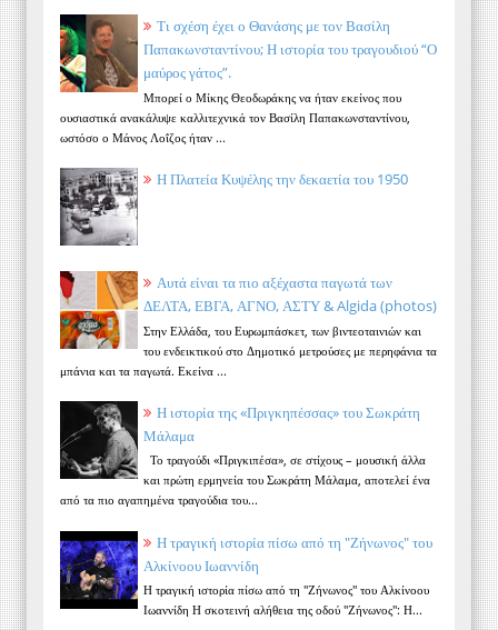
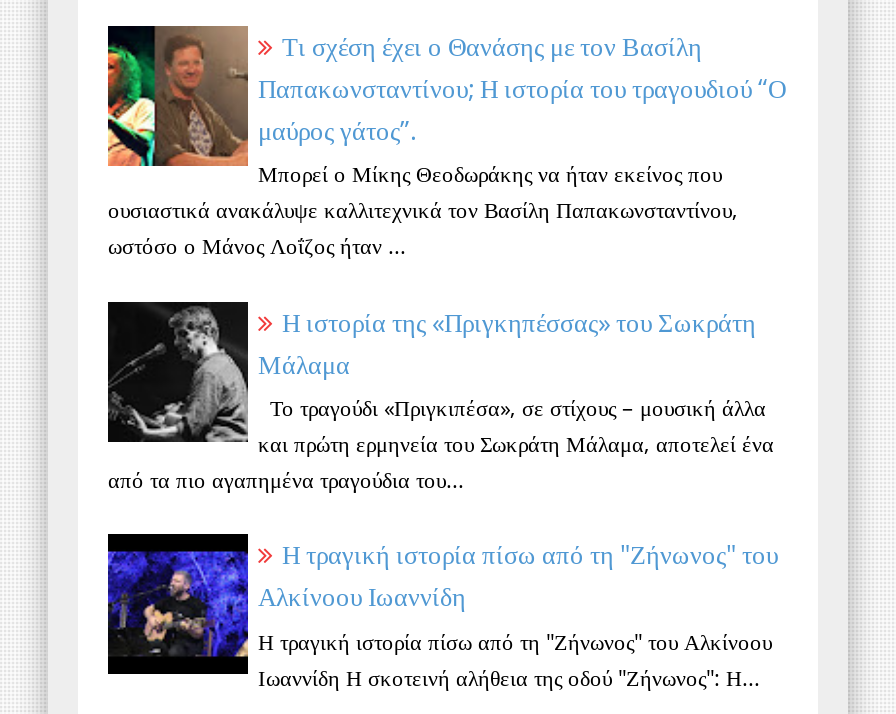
[60,168,408,246] [image] | Η Πλατεία Κυψέλης την δεκαετία του 1950 -> none
[59,270,437,378] [image] | Αυτά είναι τα πιο αξέχαστα παγωτά των | ΔΕΛΤΑ, ΕΒΓΑ, ΑΓΝΟ, ΑΣΤΥ & Algida (photos) | Στην Ελλάδα, του Ευρωμπάσκετ, των βιντεοταινιών και | του ενδεικτικού στο Δημοτικό μετρούσες με περηφάνια τα | μπάνια και τα παγωτά. Εκείνα ... -> none

